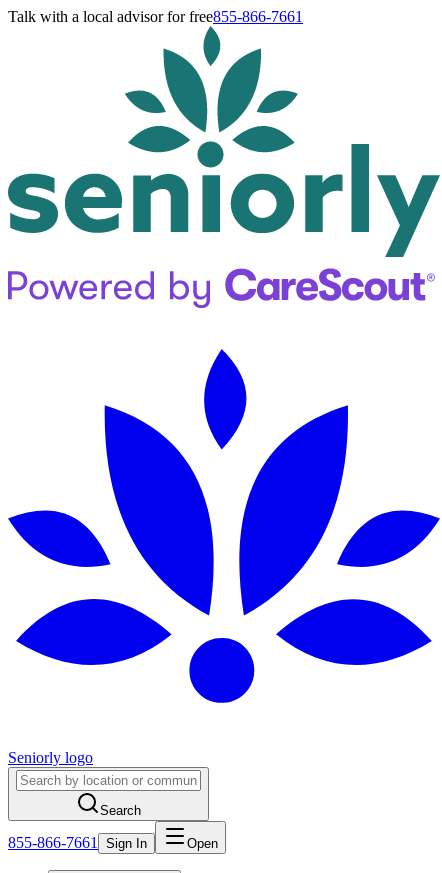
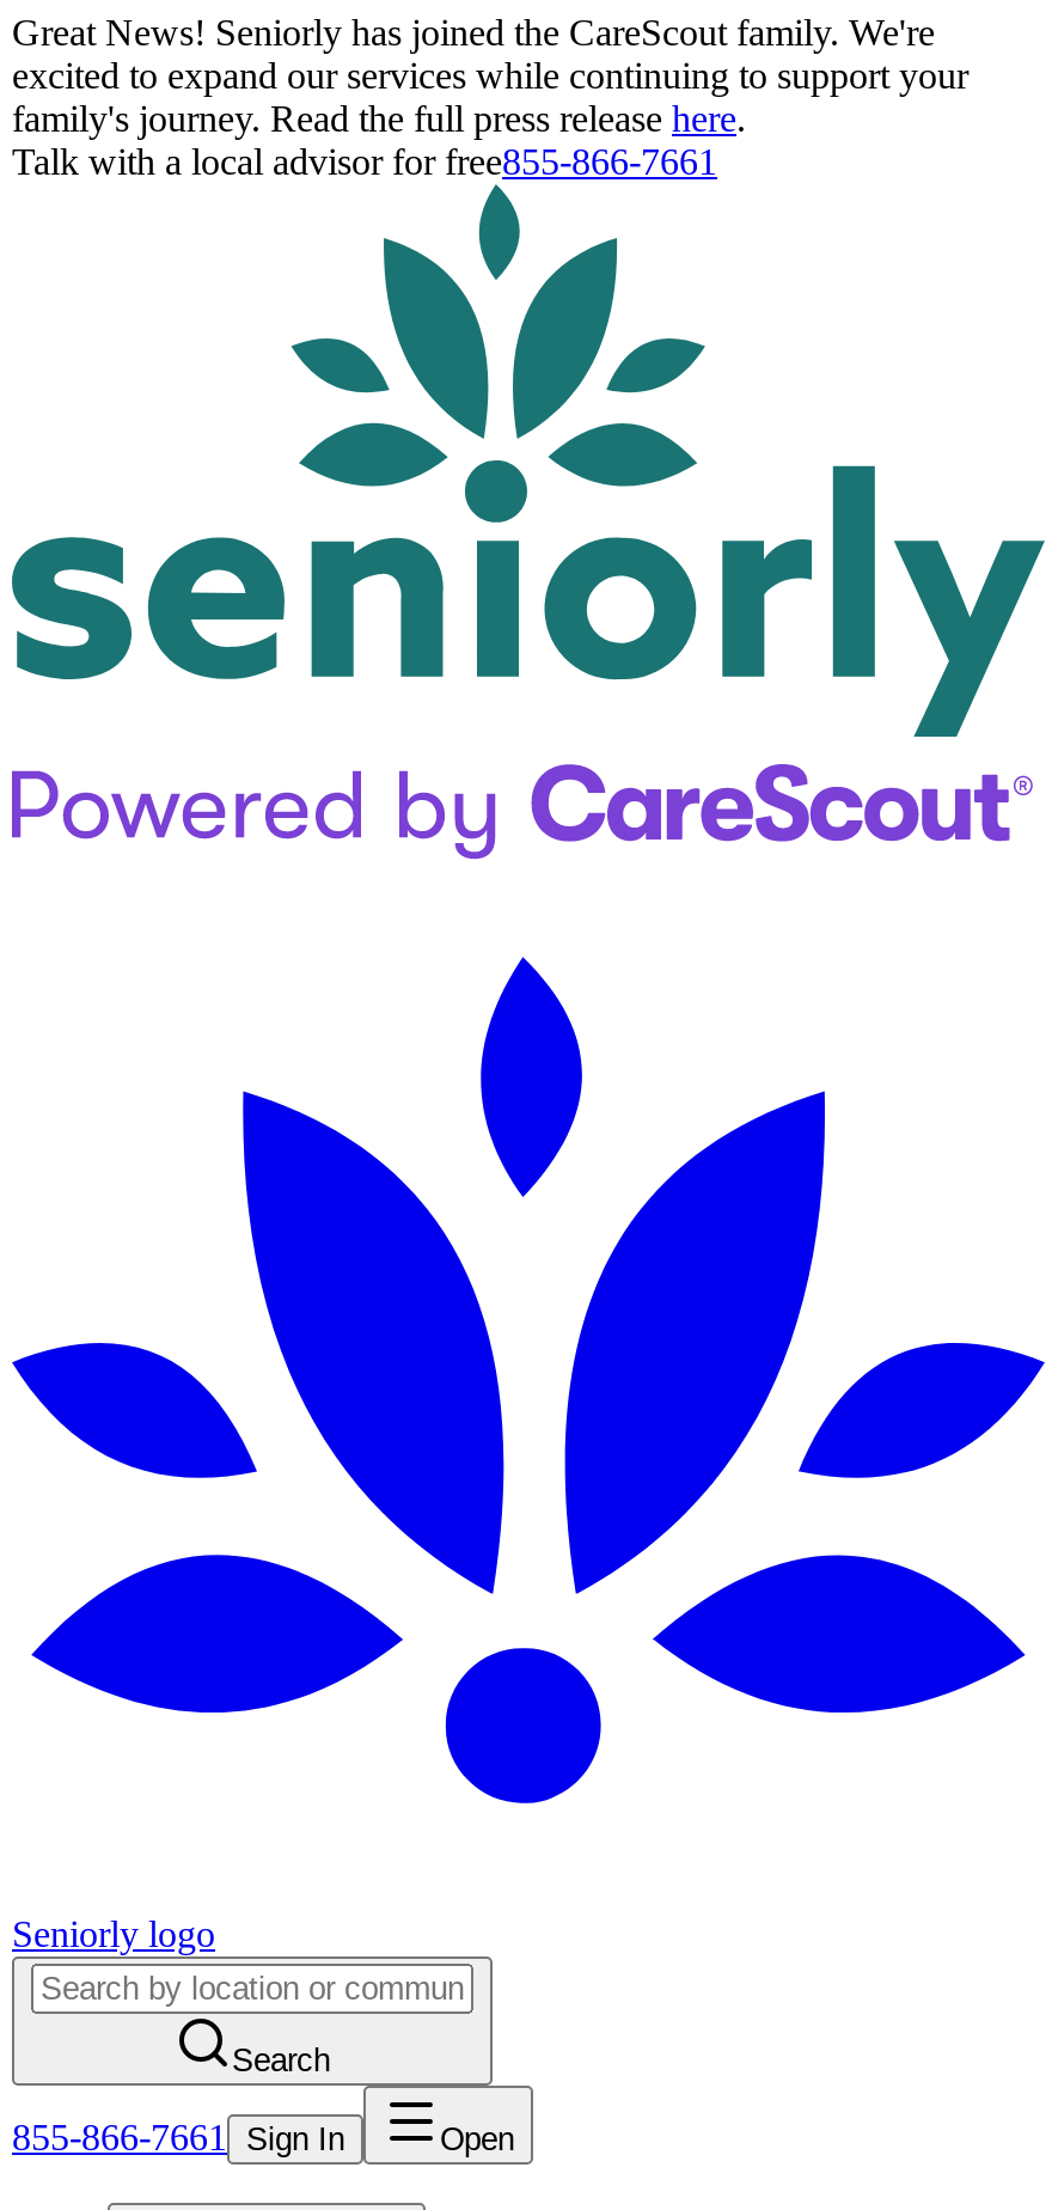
none -> [12,12,968,139] Great News! Seniorly has joined the CareScout family. We're | excited to expand our services while continuing to support your | family's journey. Read the full press release here.

